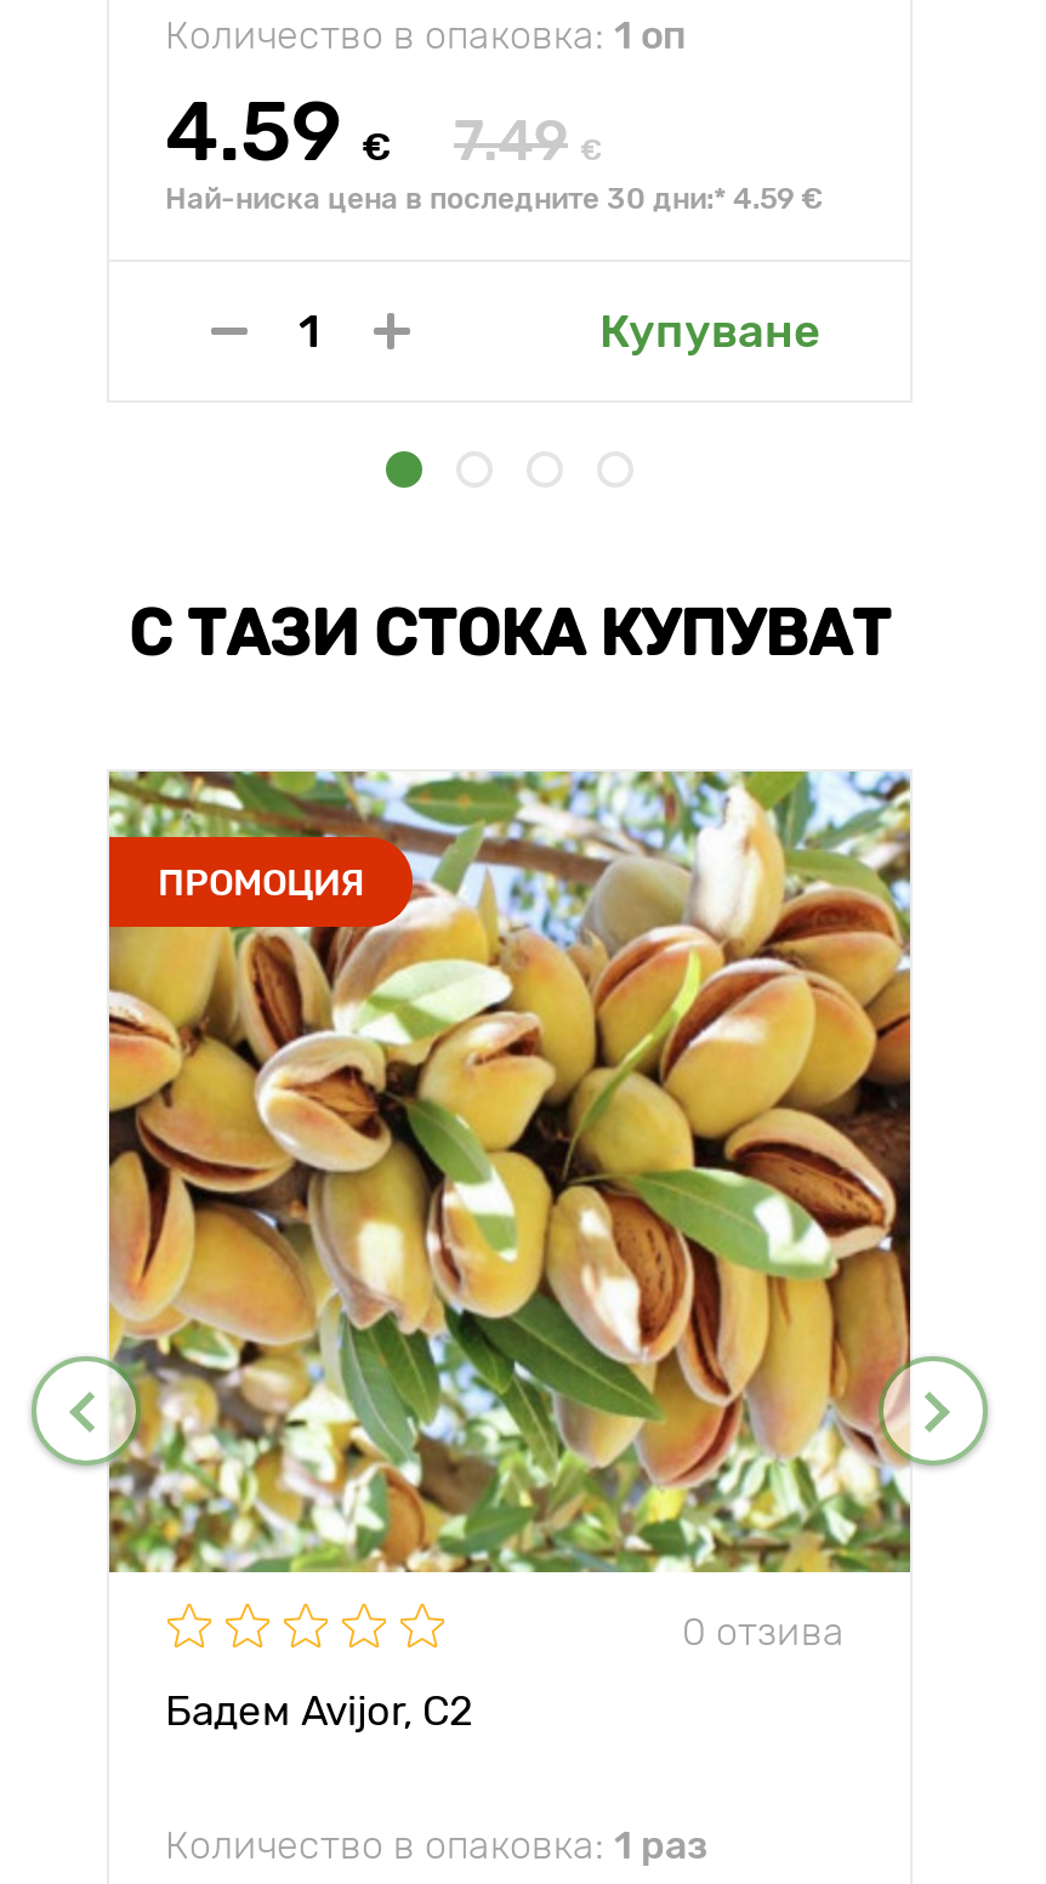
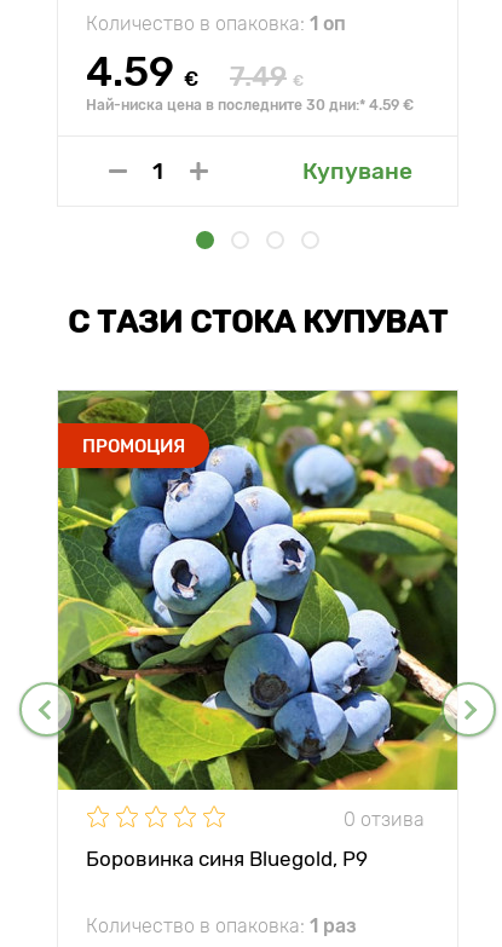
[107,769,913,1575] [image] -> [57,389,458,791] [image]
[165,1686,473,1735] Бадем Avijor, С2 -> [86,847,368,871] Боровинка синя Bluegold, P9

